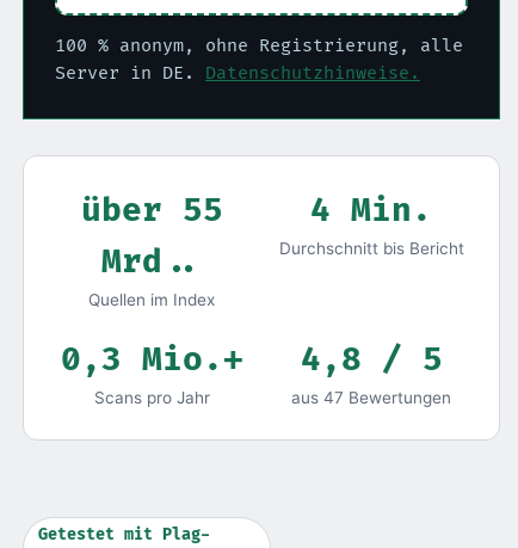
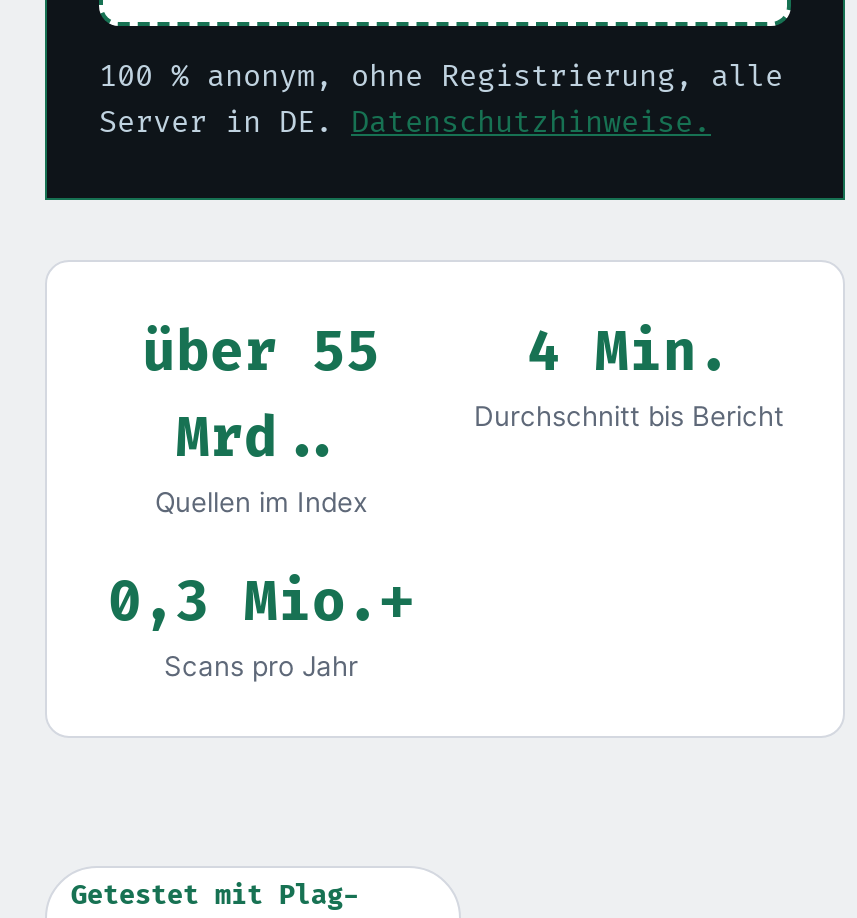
[291,340,451,407] 4,8 / 5 | aus 47 Bewertungen -> none

